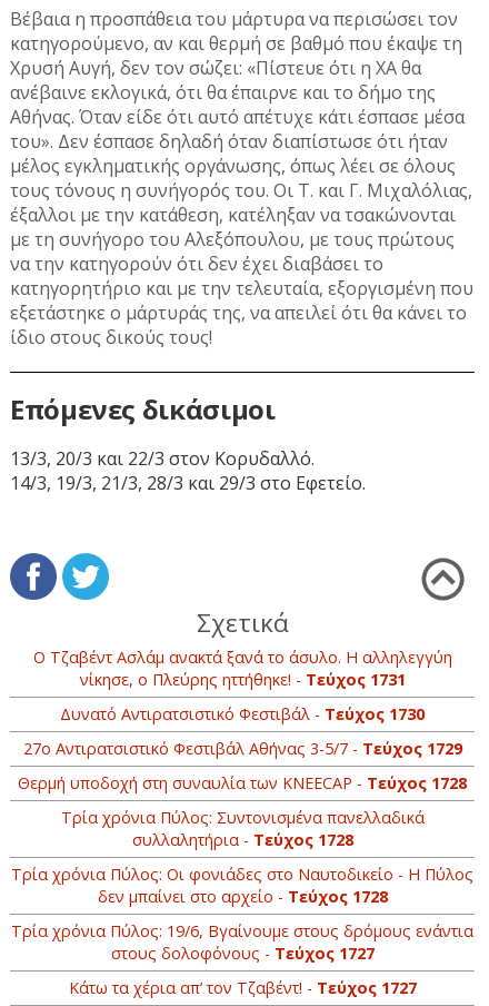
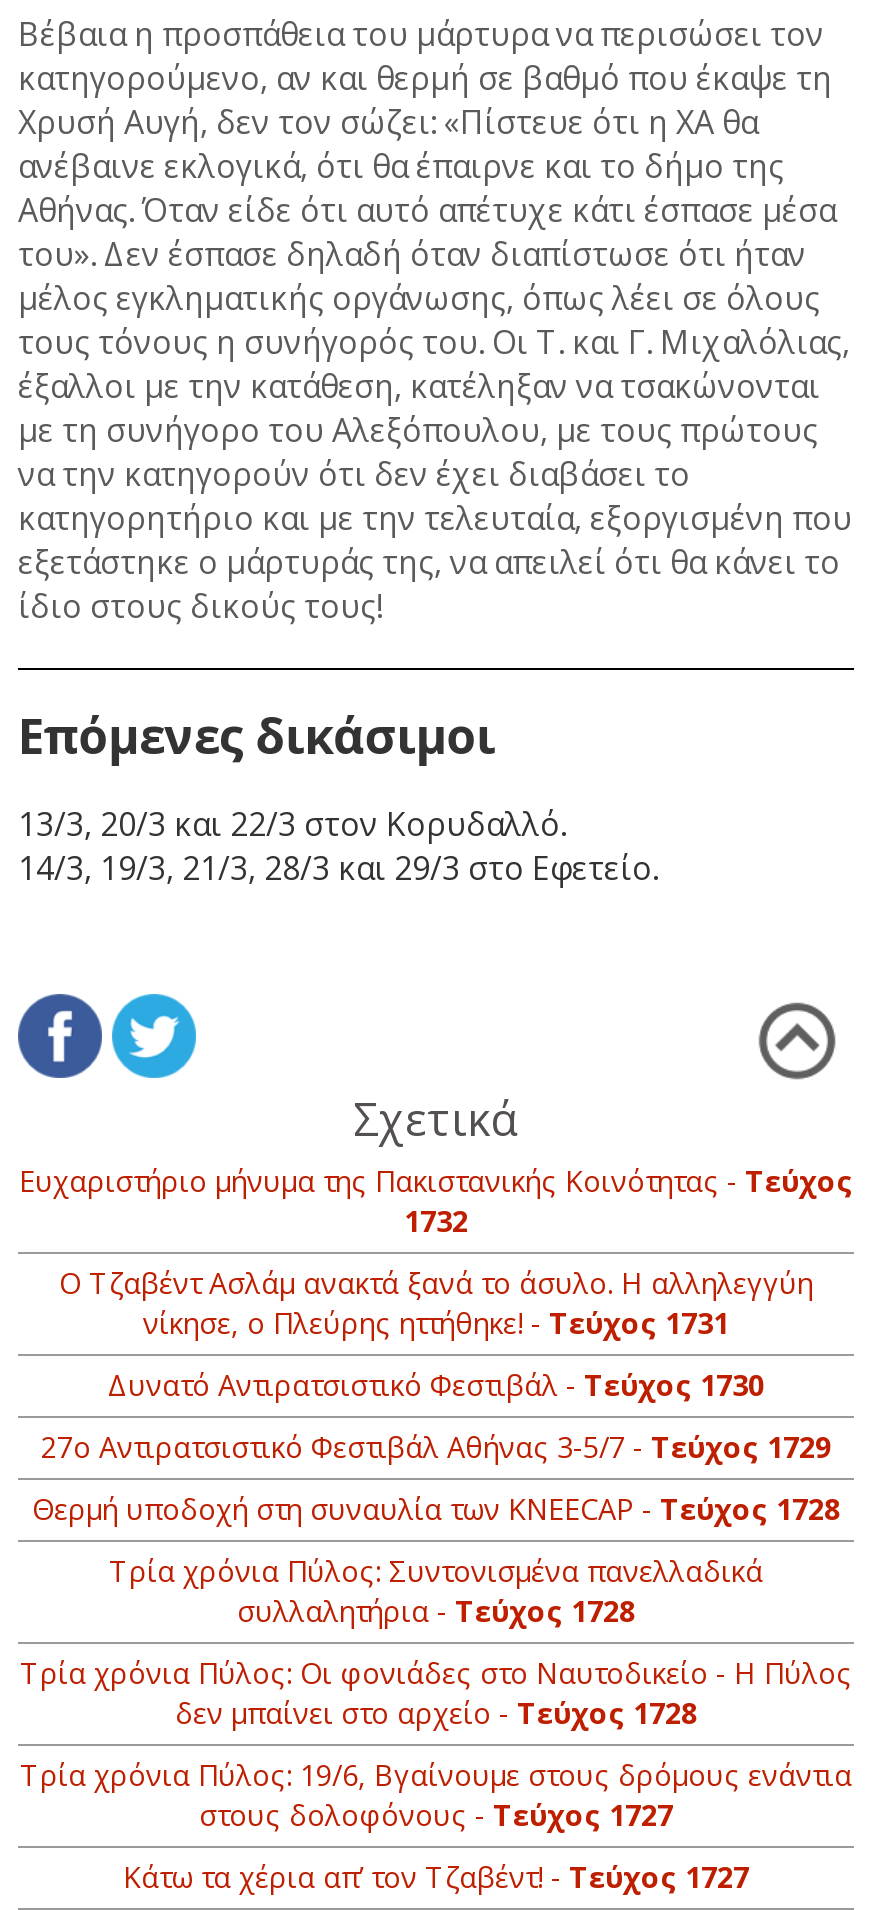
none -> [19,1161,853,1239] Ευχαριστήριο μήνυμα της Πακιστανικής Κοινότητας - Τεύχος | 1732

